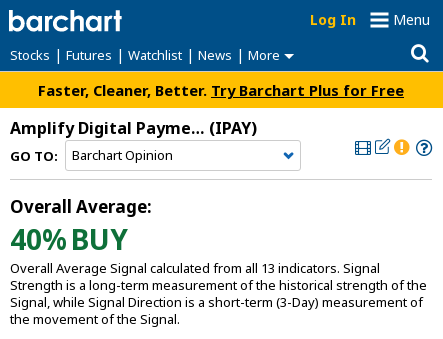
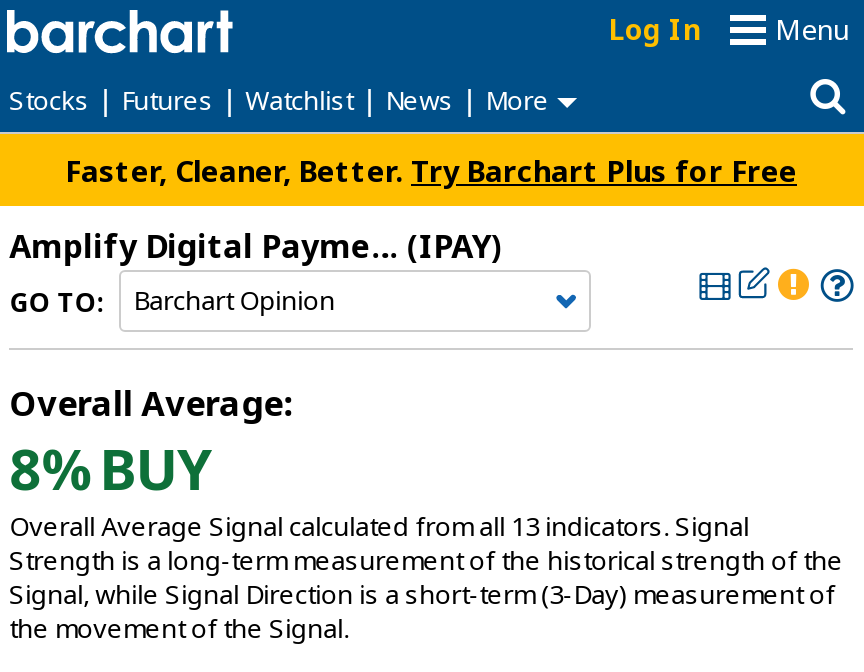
[10,220,128,258] 40% BUY -> [9,430,213,506] 8% BUY

